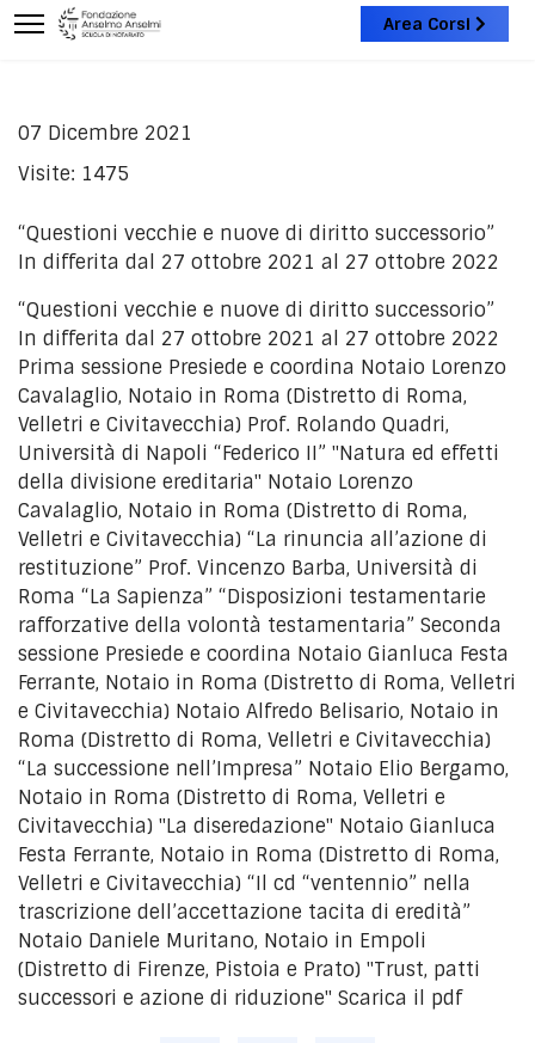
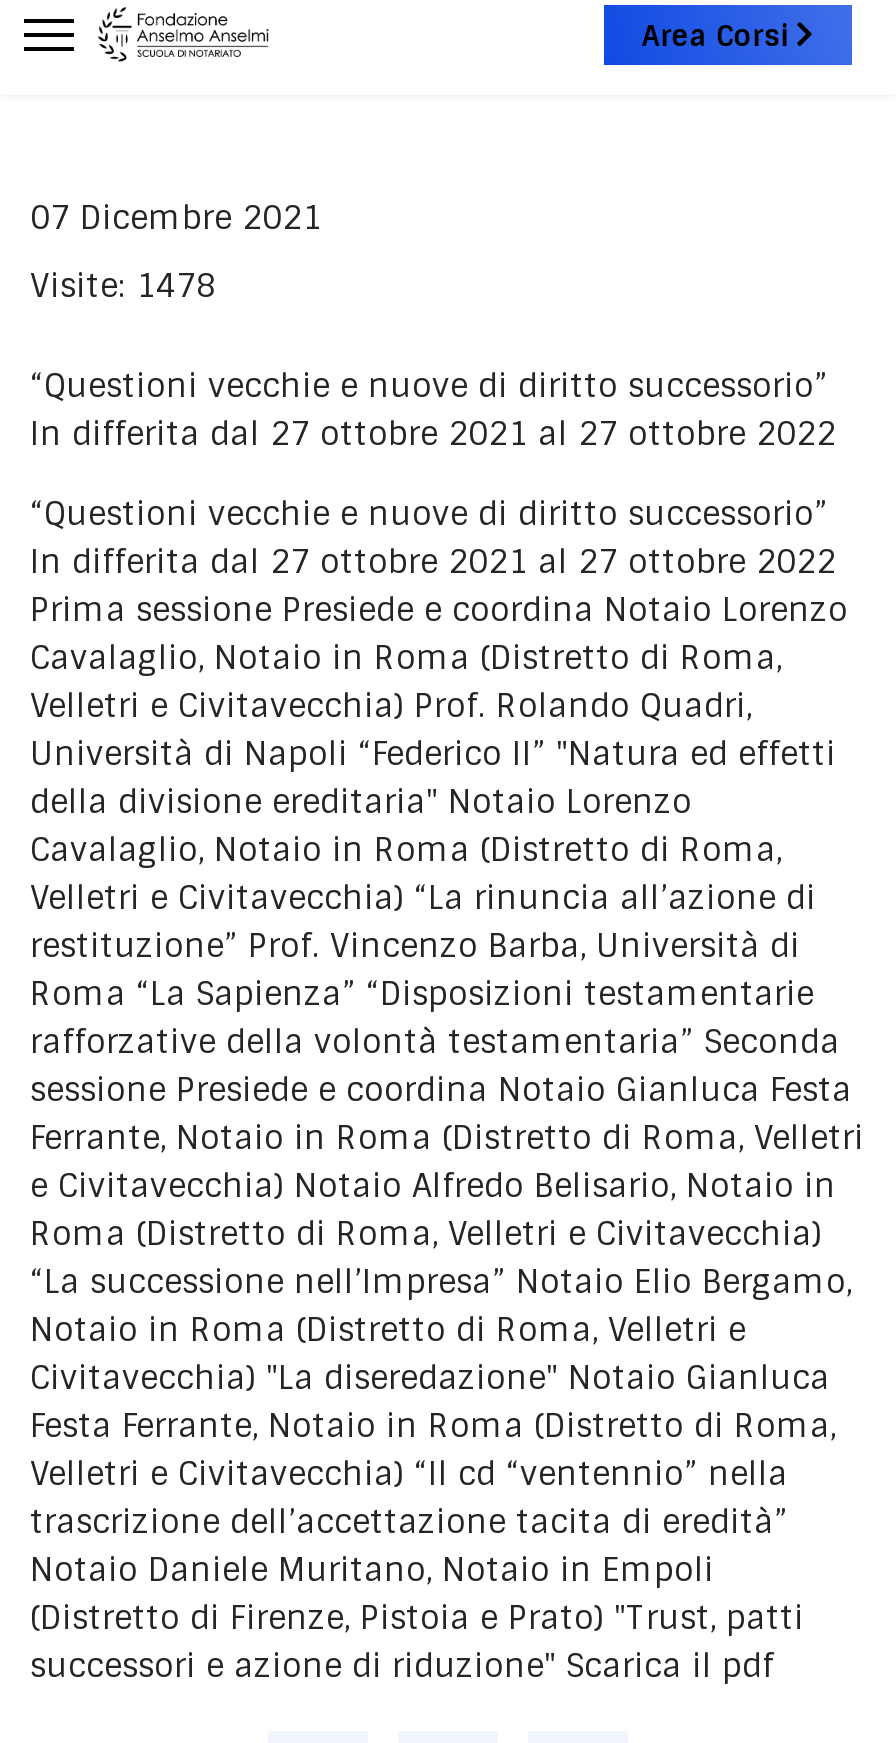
[18,161,129,186] Visite: 1475 -> [30,265,216,307] Visite: 1478

